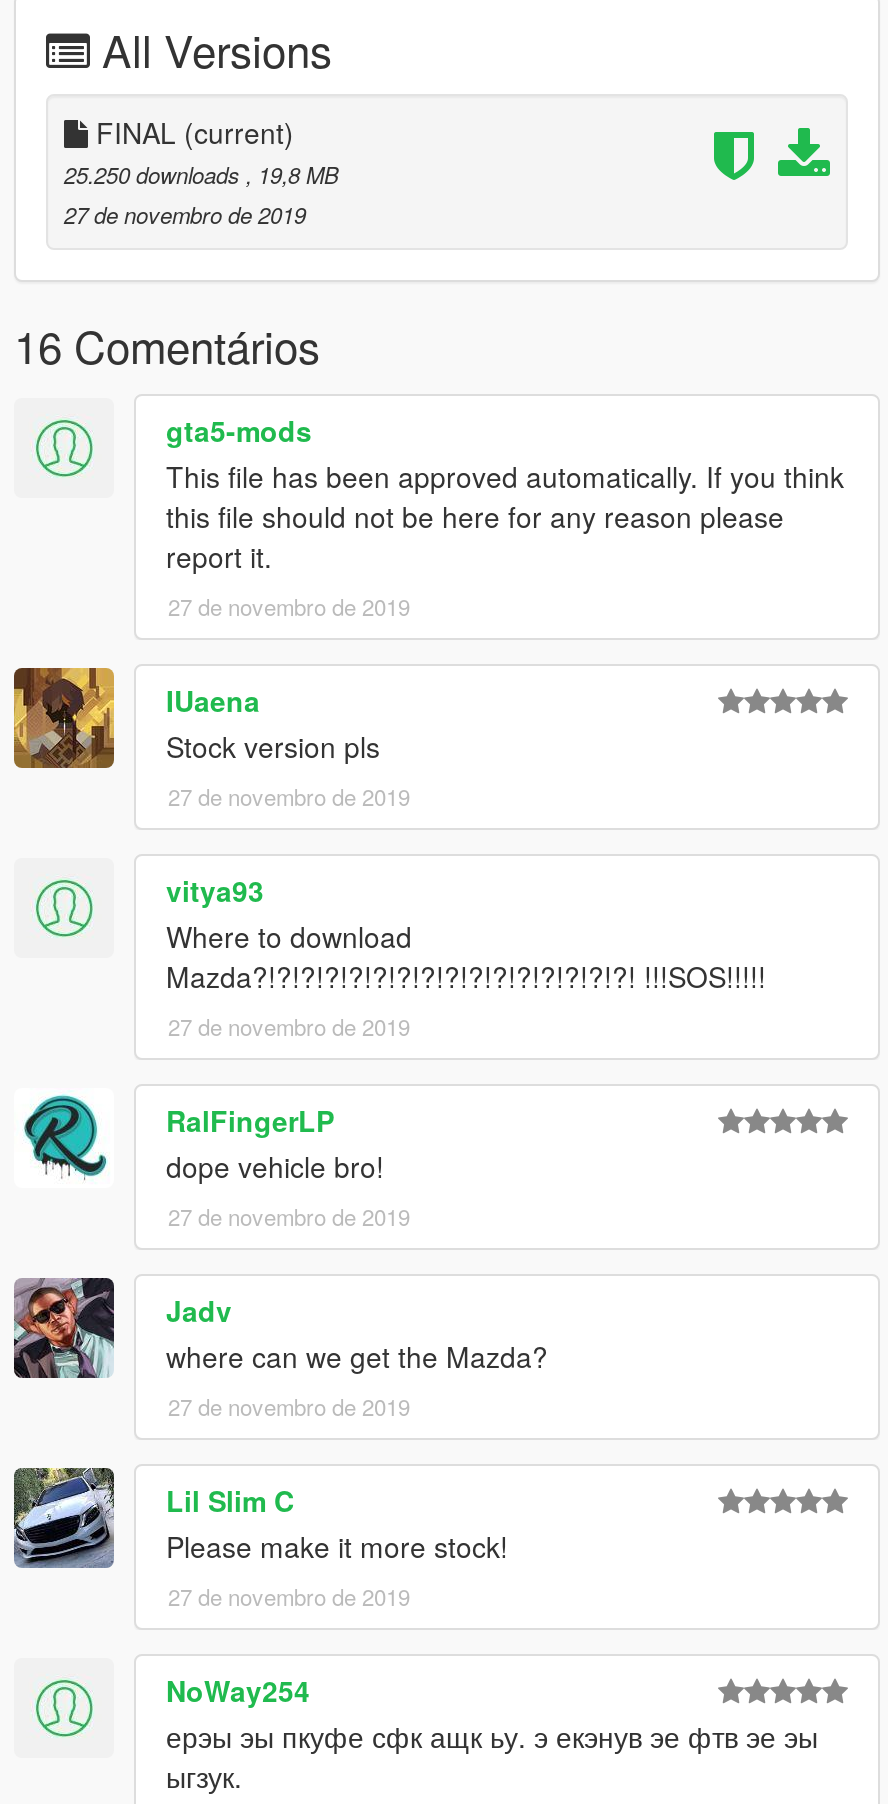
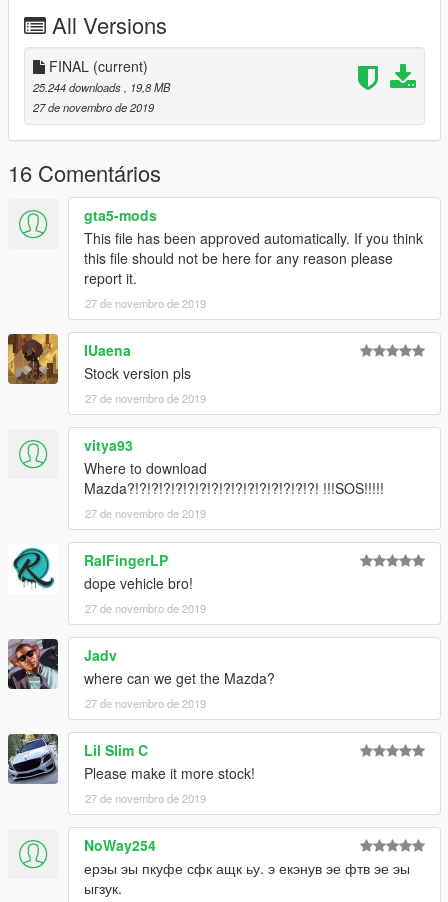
[64,158,338,190] 25.250 downloads, 19,8 MB -> [33,79,170,95] 25.244 downloads, 19,8 MB

